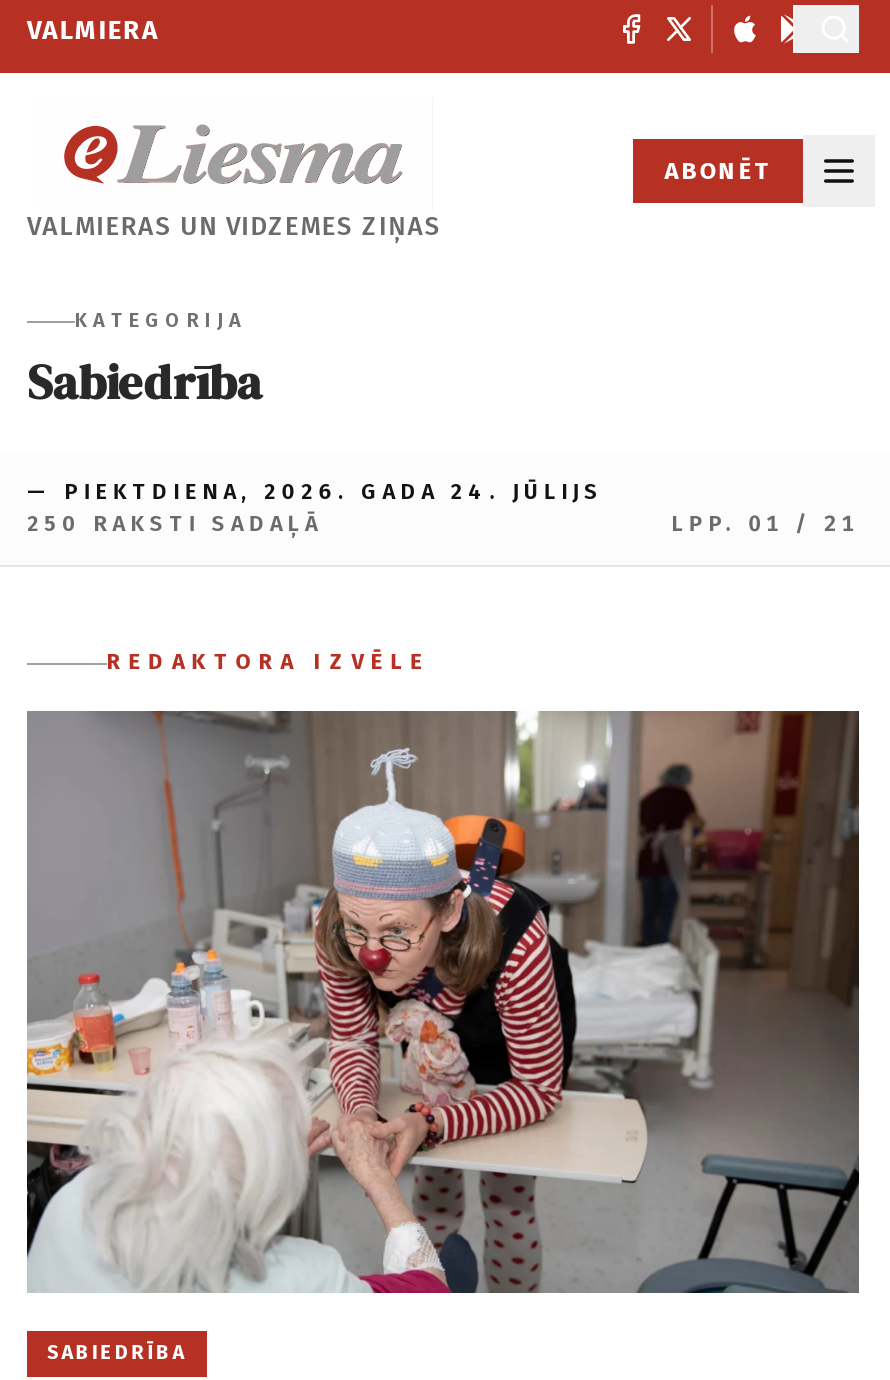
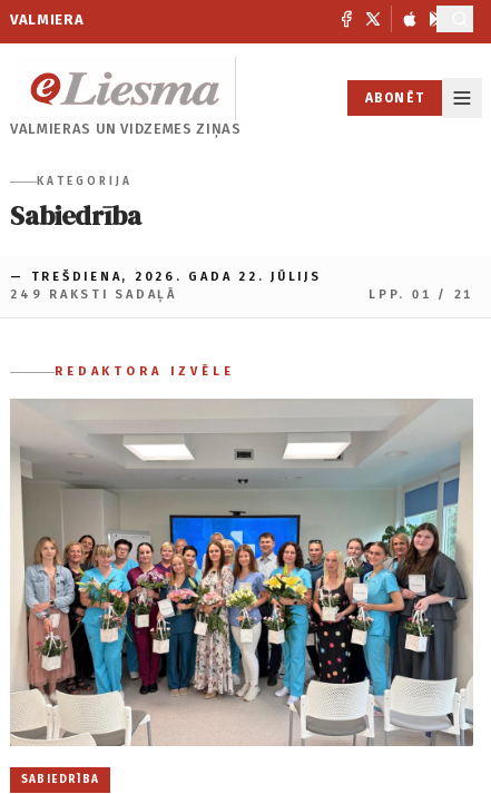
[27,479,603,505] — PIEKTDIENA, 2026. GADA 24. JŪLIJS -> [10,269,321,284] — TREŠDIENA, 2026. GADA 22. JŪLIJS
[27,511,323,537] 250 RAKSTI SADAĻĀ -> [10,287,177,302] 249 RAKSTI SADAĻĀ
[25,711,861,1295] [image] -> [10,399,473,746] [image]

